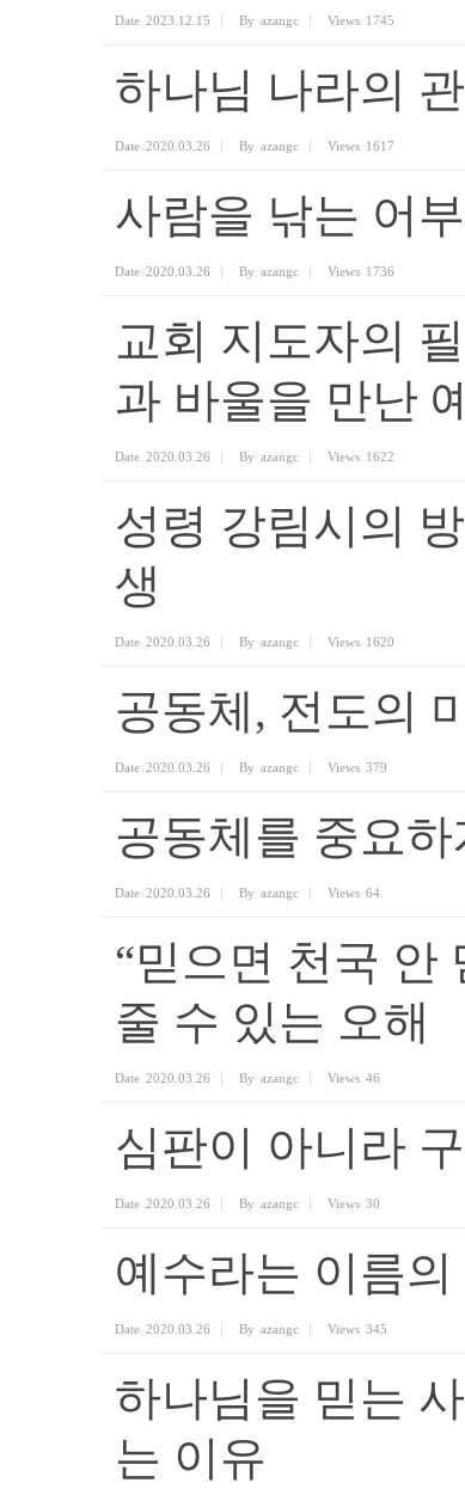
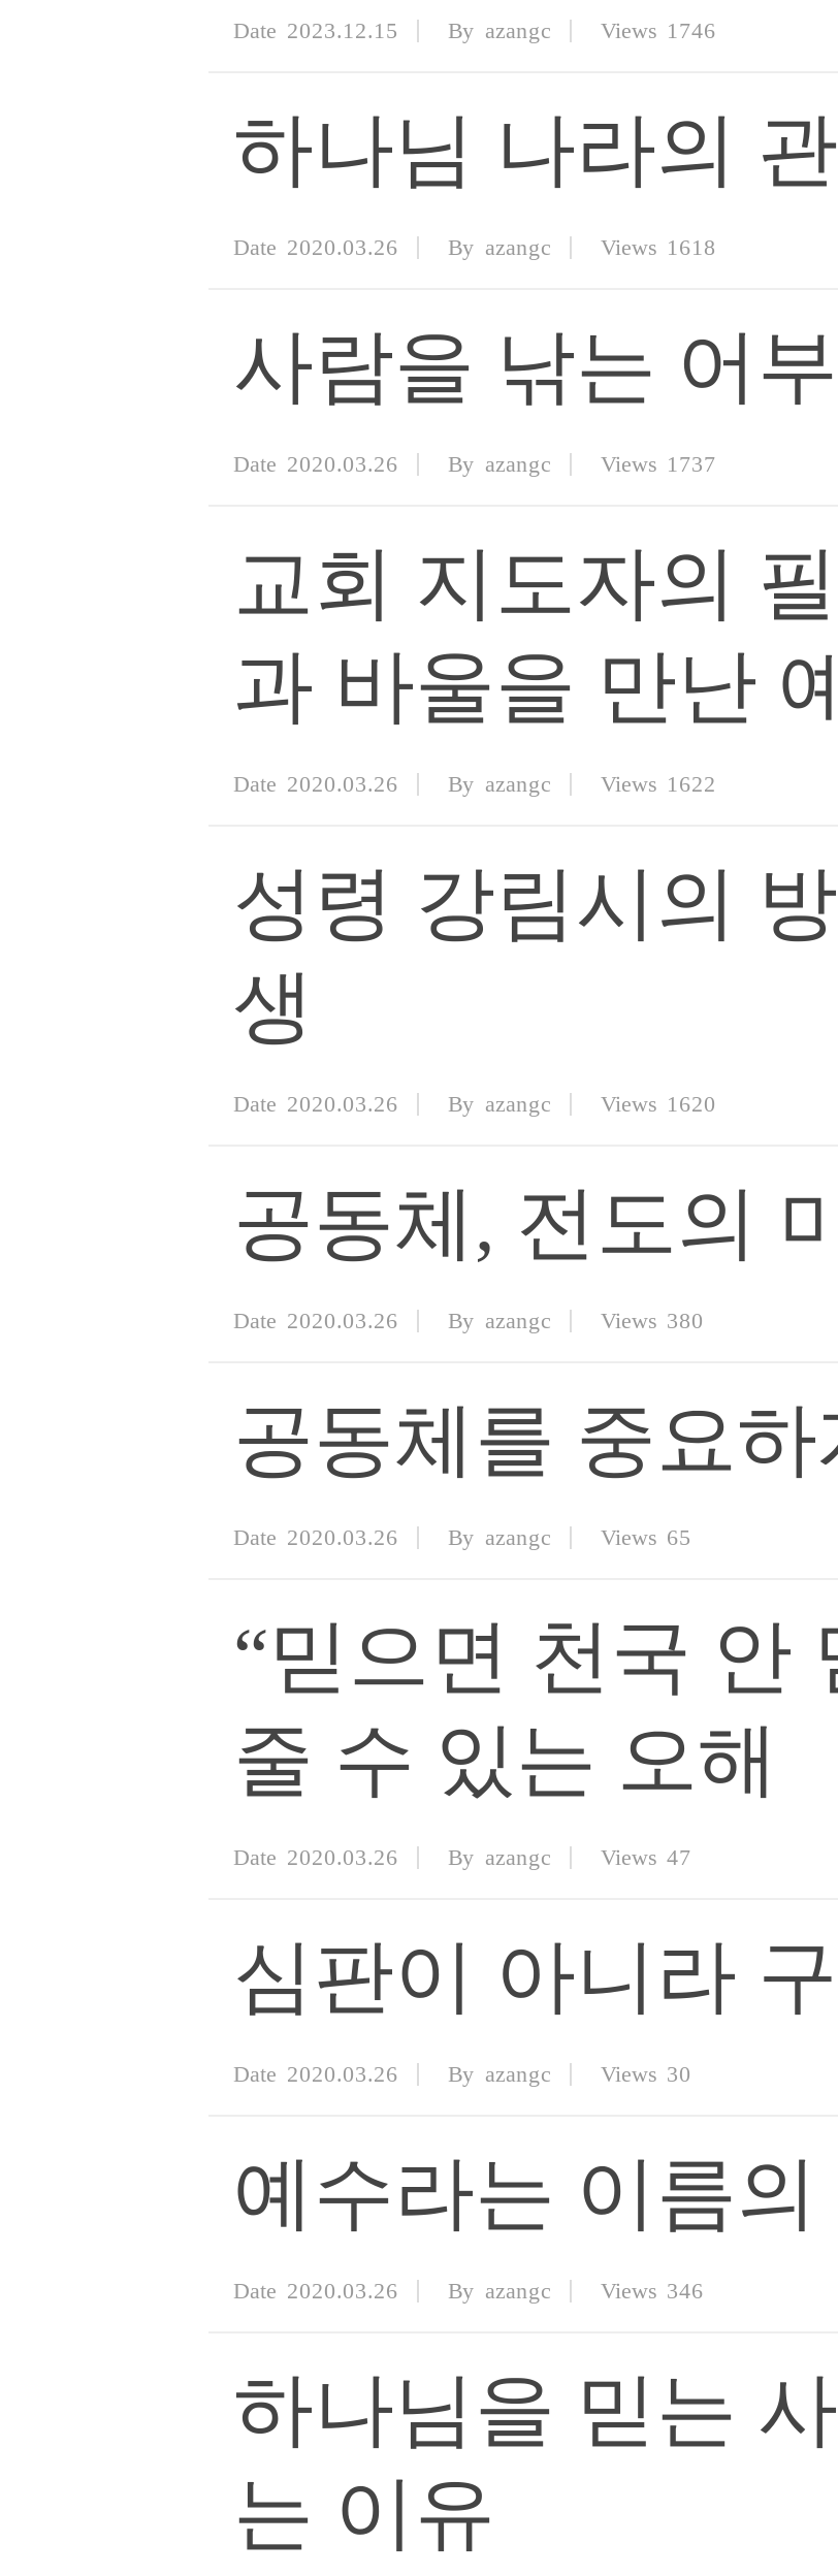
[115,13,394,27] Date 2023.12.15 By azangc Views 1745 -> [233,18,716,42] Date 2023.12.15 By azangc Views 1746
[115,139,394,153] Date 2020.03.26 By azangc Views 1617 -> [233,234,716,259] Date 2020.03.26 By azangc Views 1618
[115,264,394,278] Date 2020.03.26 By azangc Views 1736 -> [233,451,716,476] Date 2020.03.26 By azangc Views 1737
[115,760,387,774] Date 2020.03.26 By azangc Views 379 -> [233,1308,704,1332] Date 2020.03.26 By azangc Views 380
[115,886,380,900] Date 2020.03.26 By azangc Views 64 -> [233,1524,691,1549] Date 2020.03.26 By azangc Views 65
[115,1071,380,1085] Date 2020.03.26 By azangc Views 46 -> [233,1844,691,1869] Date 2020.03.26 By azangc Views 47
[115,1322,387,1336] Date 2020.03.26 By azangc Views 345 -> [233,2278,704,2303] Date 2020.03.26 By azangc Views 346

